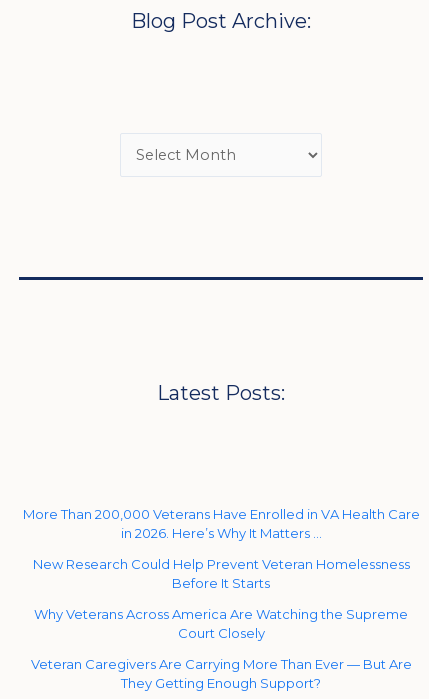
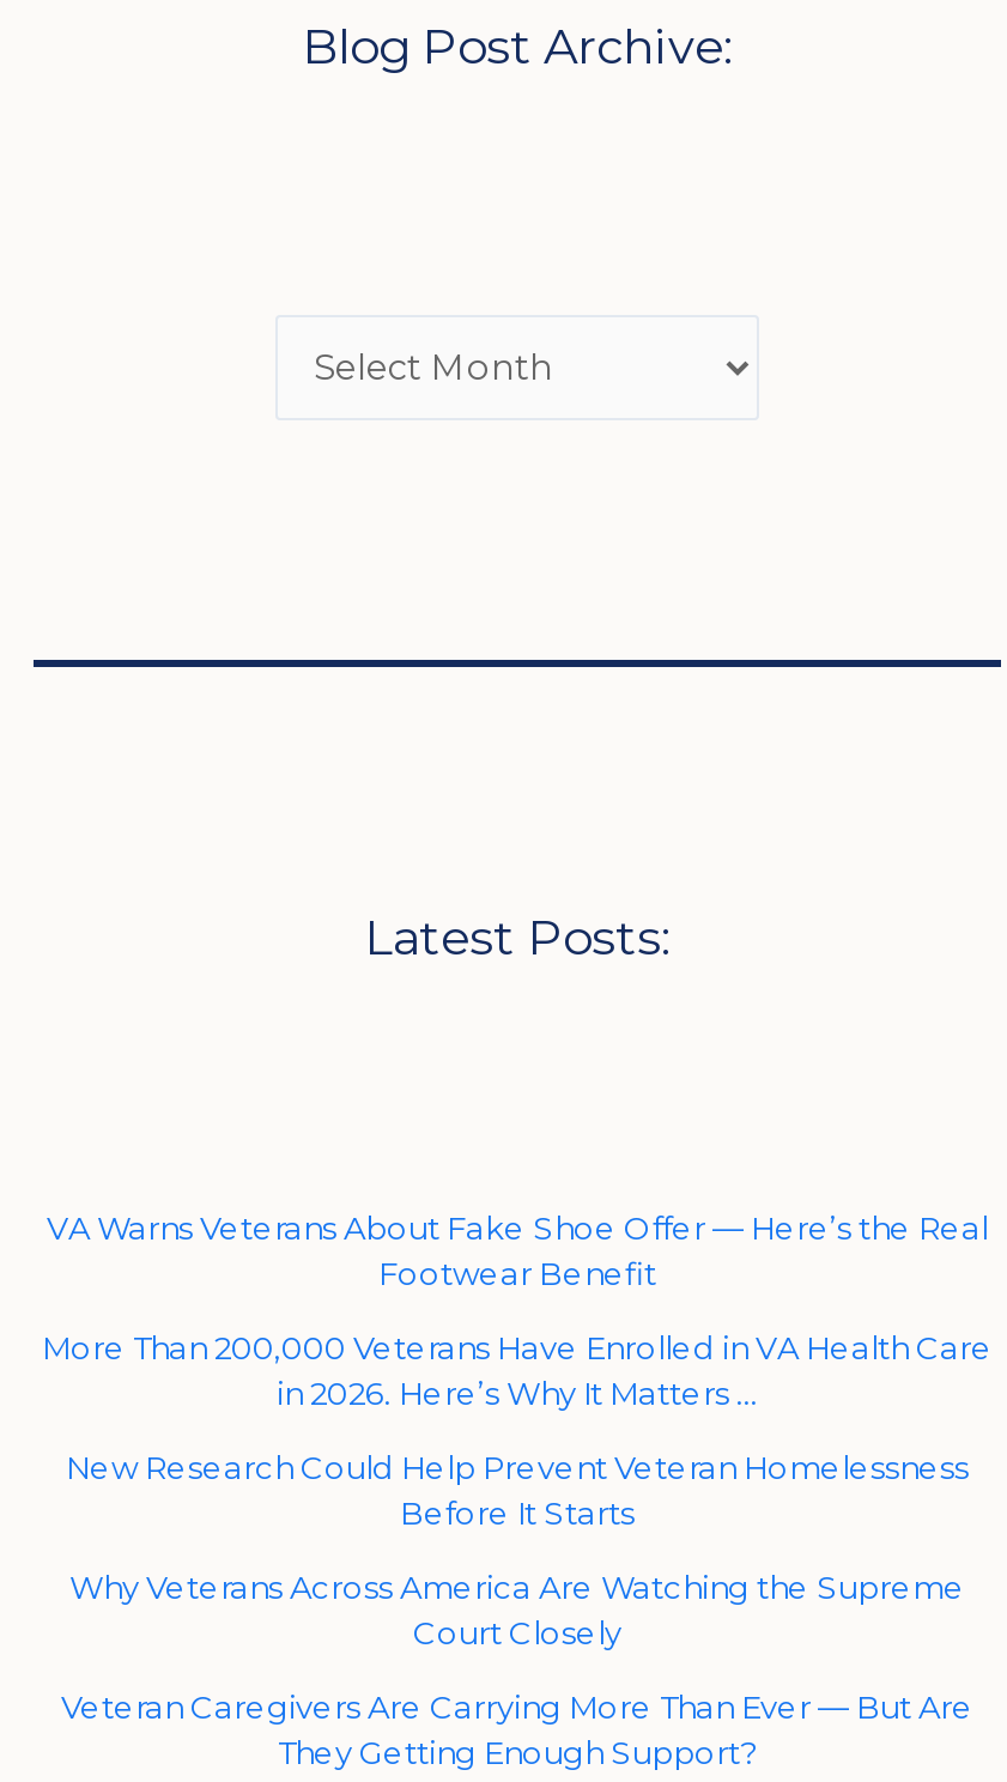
none -> [47,1208,988,1292] VA Warns Veterans About Fake Shoe Offer — Here’s the Real | Footwear Benefit

